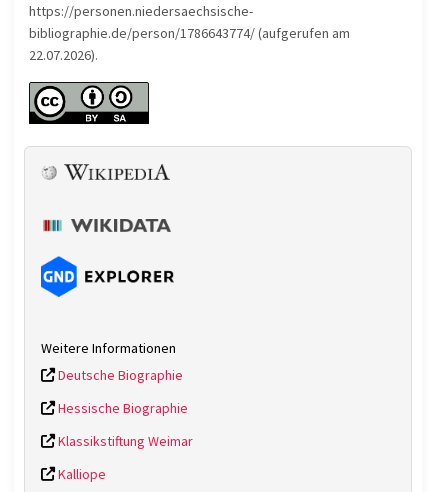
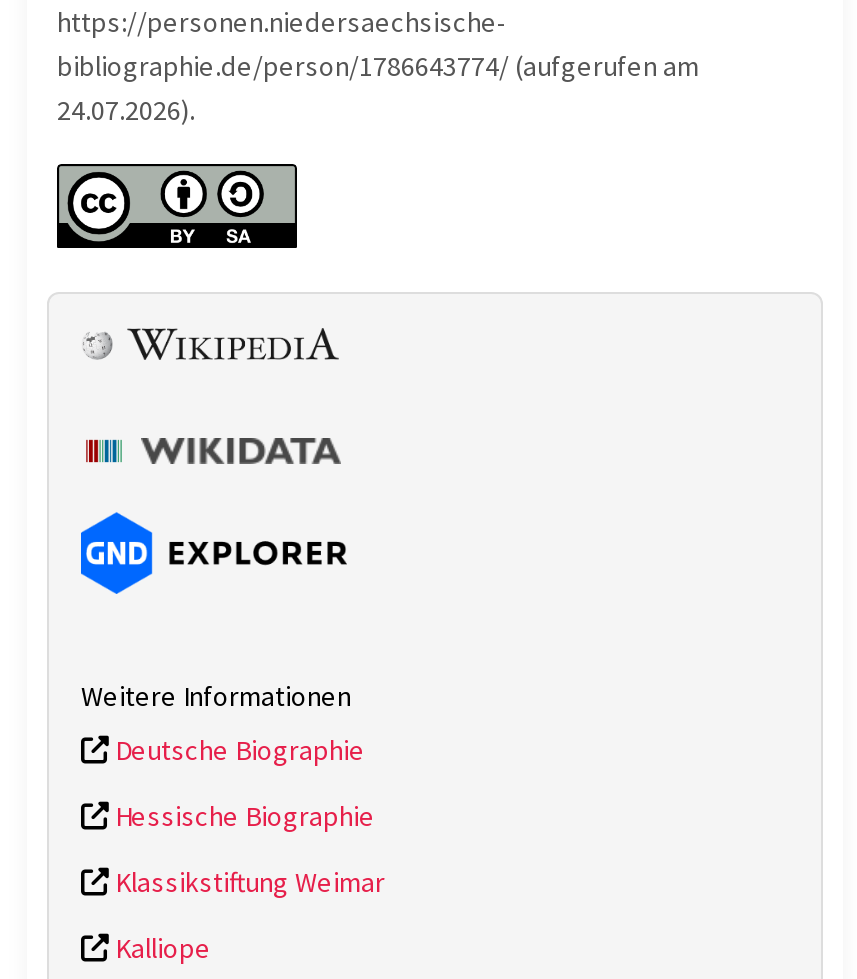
[29,46,98,64] 22.07.2026). -> [57,92,195,128] 24.07.2026).

